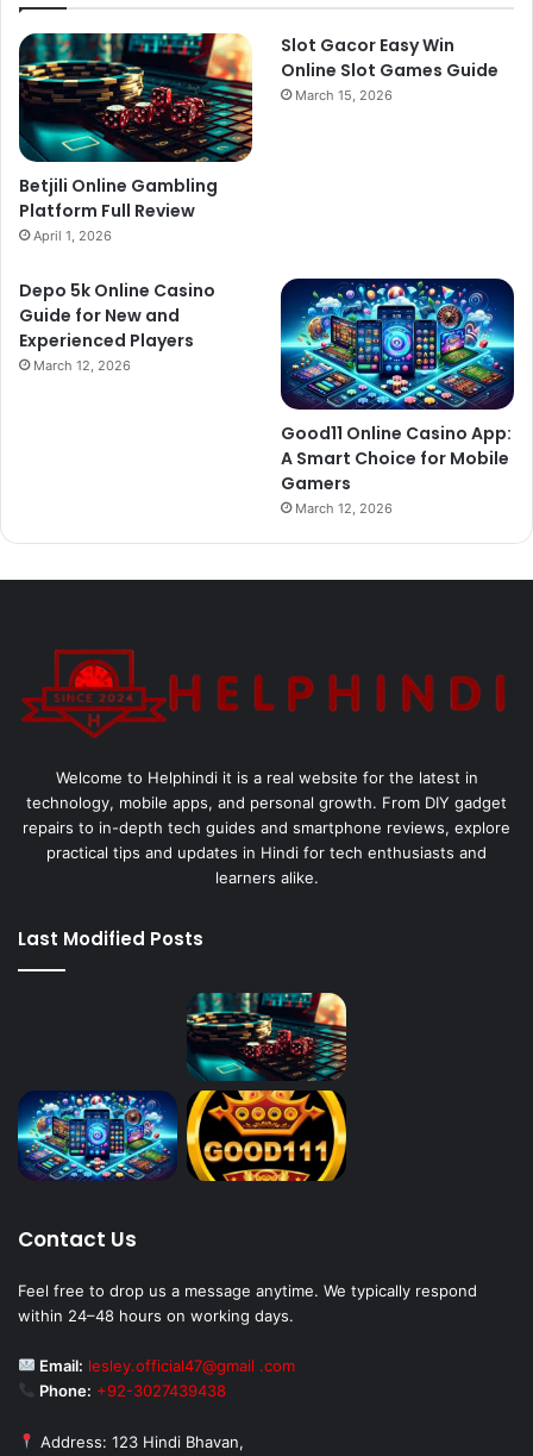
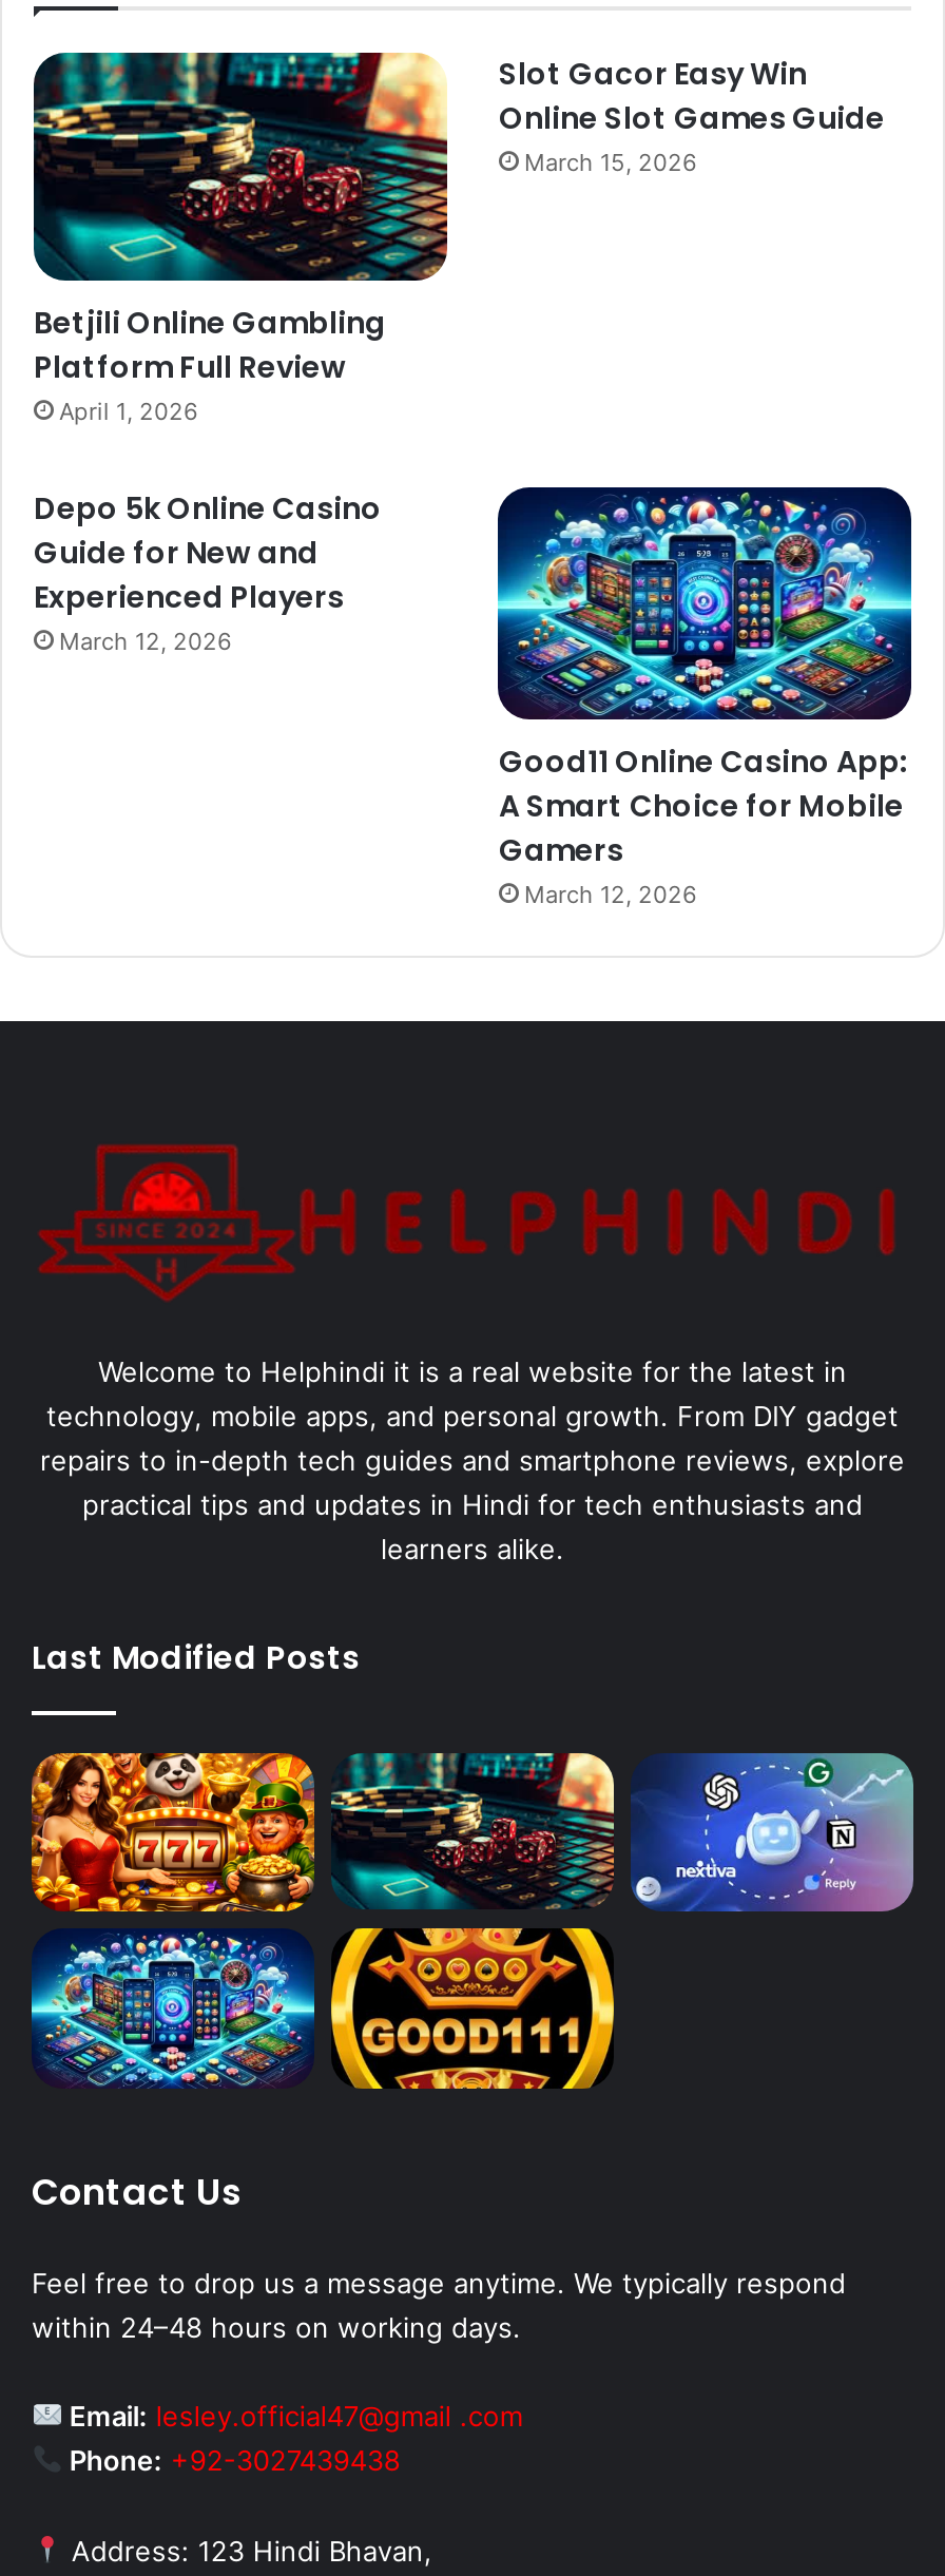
none -> [30,1751,316,1914] [image]
none -> [631,1751,915,1914] [image]

